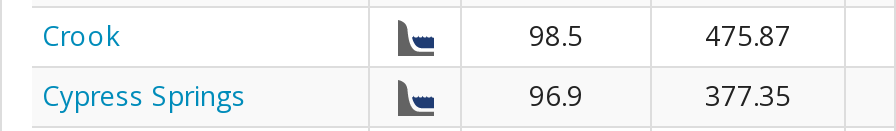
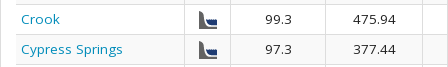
[529,17,583,53] 98.5 -> [264,10,291,28] 99.3
[705,17,791,53] 475.87 -> [352,10,395,28] 475.94
[529,77,583,113] 96.9 -> [264,40,291,58] 97.3
[705,77,791,113] 377.35 -> [352,40,395,58] 377.44

